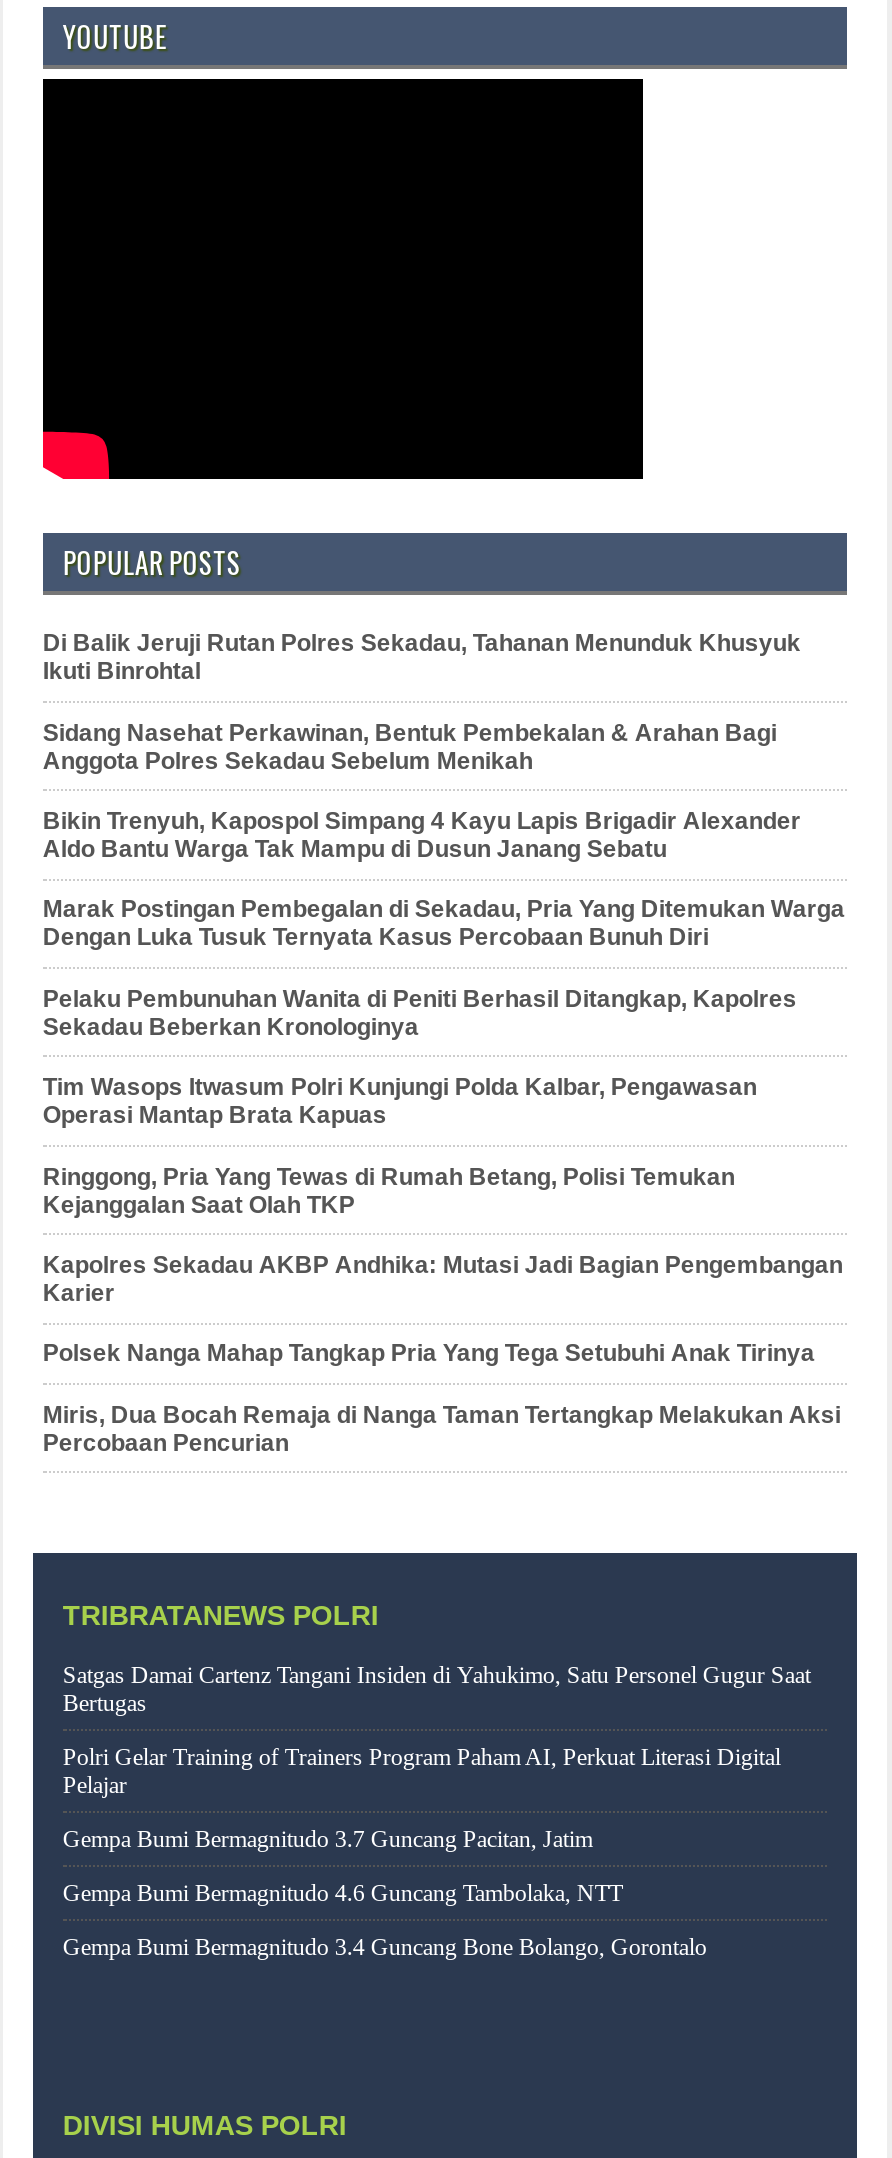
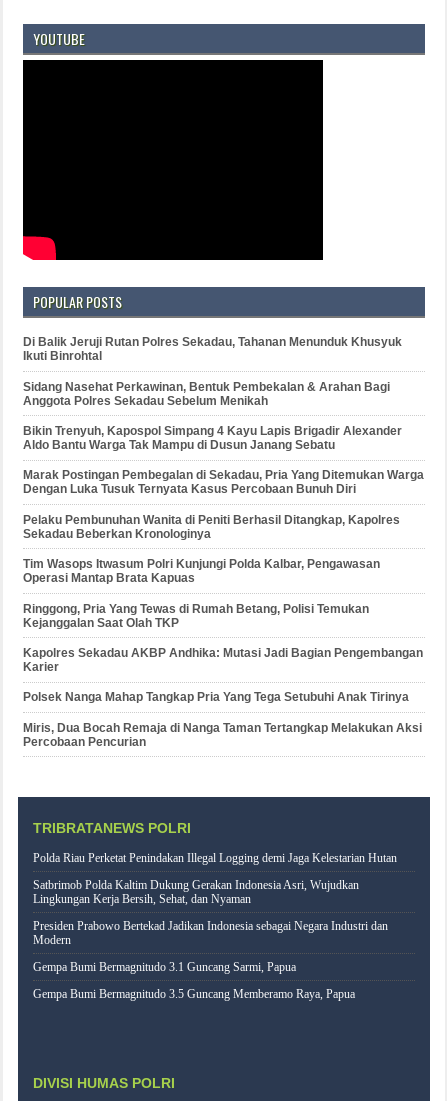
[63,1662,811,1718] Satgas Damai Cartenz Tangani Insiden di Yahukimo, Satu Personel Gugur Saat | Bertugas -> [33,851,397,865] Polda Riau Perketat Penindakan Illegal Logging demi Jaga Kelestarian Hutan
[63,1744,781,1800] Polri Gelar Training of Trainers Program Paham AI, Perkuat Literasi Digital | Pelajar -> [33,878,359,906] Satbrimob Polda Kaltim Dukung Gerakan Indonesia Asri, Wujudkan | Lingkungan Kerja Bersih, Sehat, dan Nyaman
[63,1826,593,1854] Gempa Bumi Bermagnitudo 3.7 Guncang Pacitan, Jatim -> [33,919,388,947] Presiden Prabowo Bertekad Jadikan Indonesia sebagai Negara Industri dan | Modern
[63,1880,623,1908] Gempa Bumi Bermagnitudo 4.6 Guncang Tambolaka, NTT -> [33,960,296,974] Gempa Bumi Bermagnitudo 3.1 Guncang Sarmi, Papua
[63,1934,707,1962] Gempa Bumi Bermagnitudo 3.4 Guncang Bone Bolango, Gorontalo -> [33,987,355,1001] Gempa Bumi Bermagnitudo 3.5 Guncang Memberamo Raya, Papua

